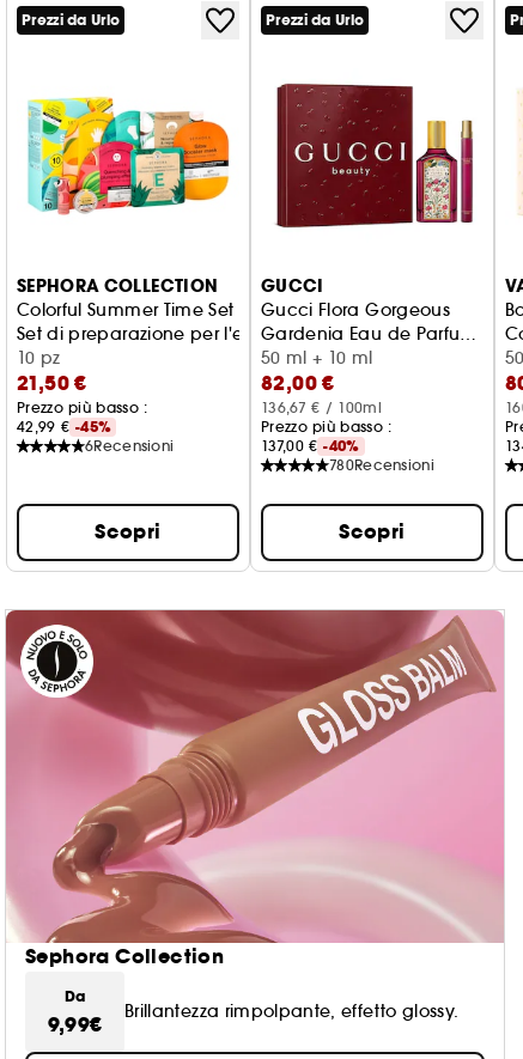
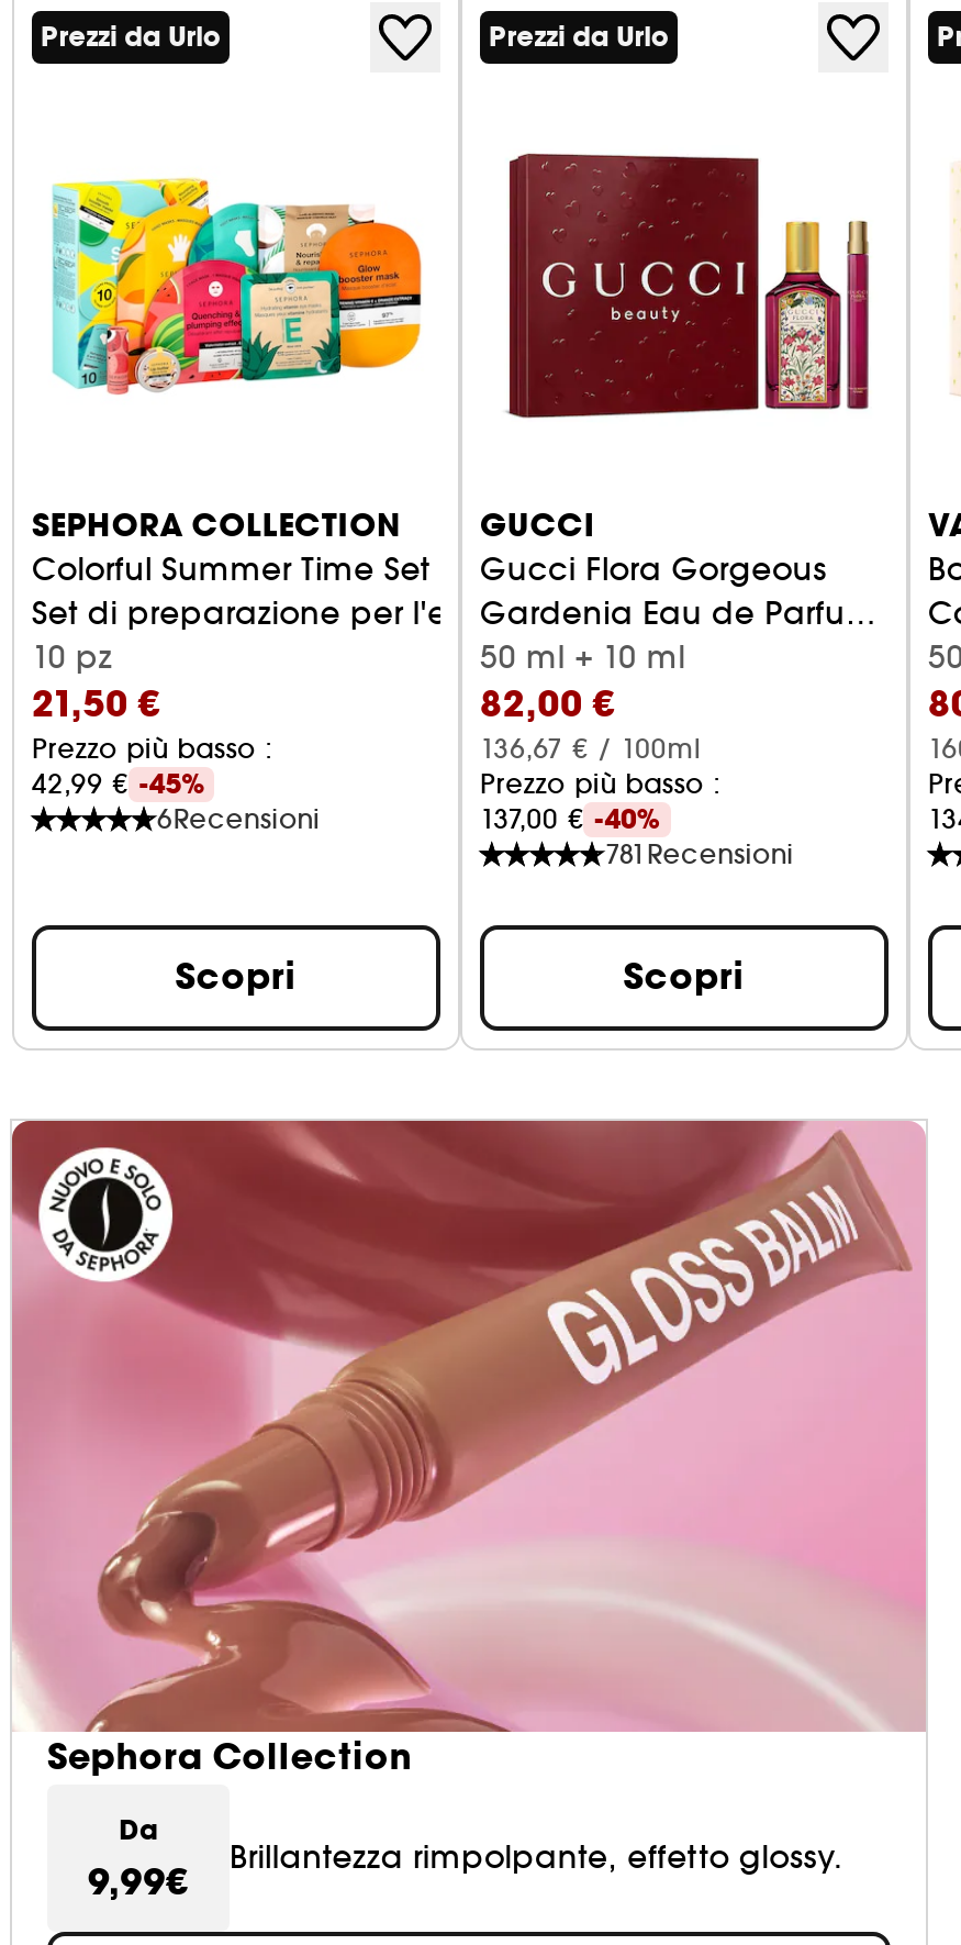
[329,456,434,474] 780 Recensioni -> [605,838,794,871] 781 Recensioni

